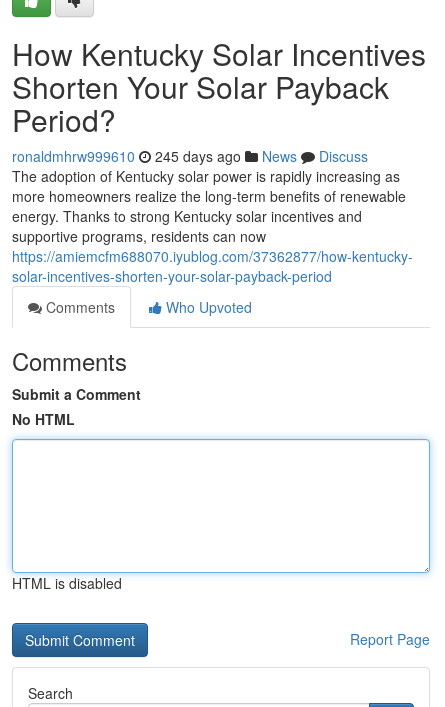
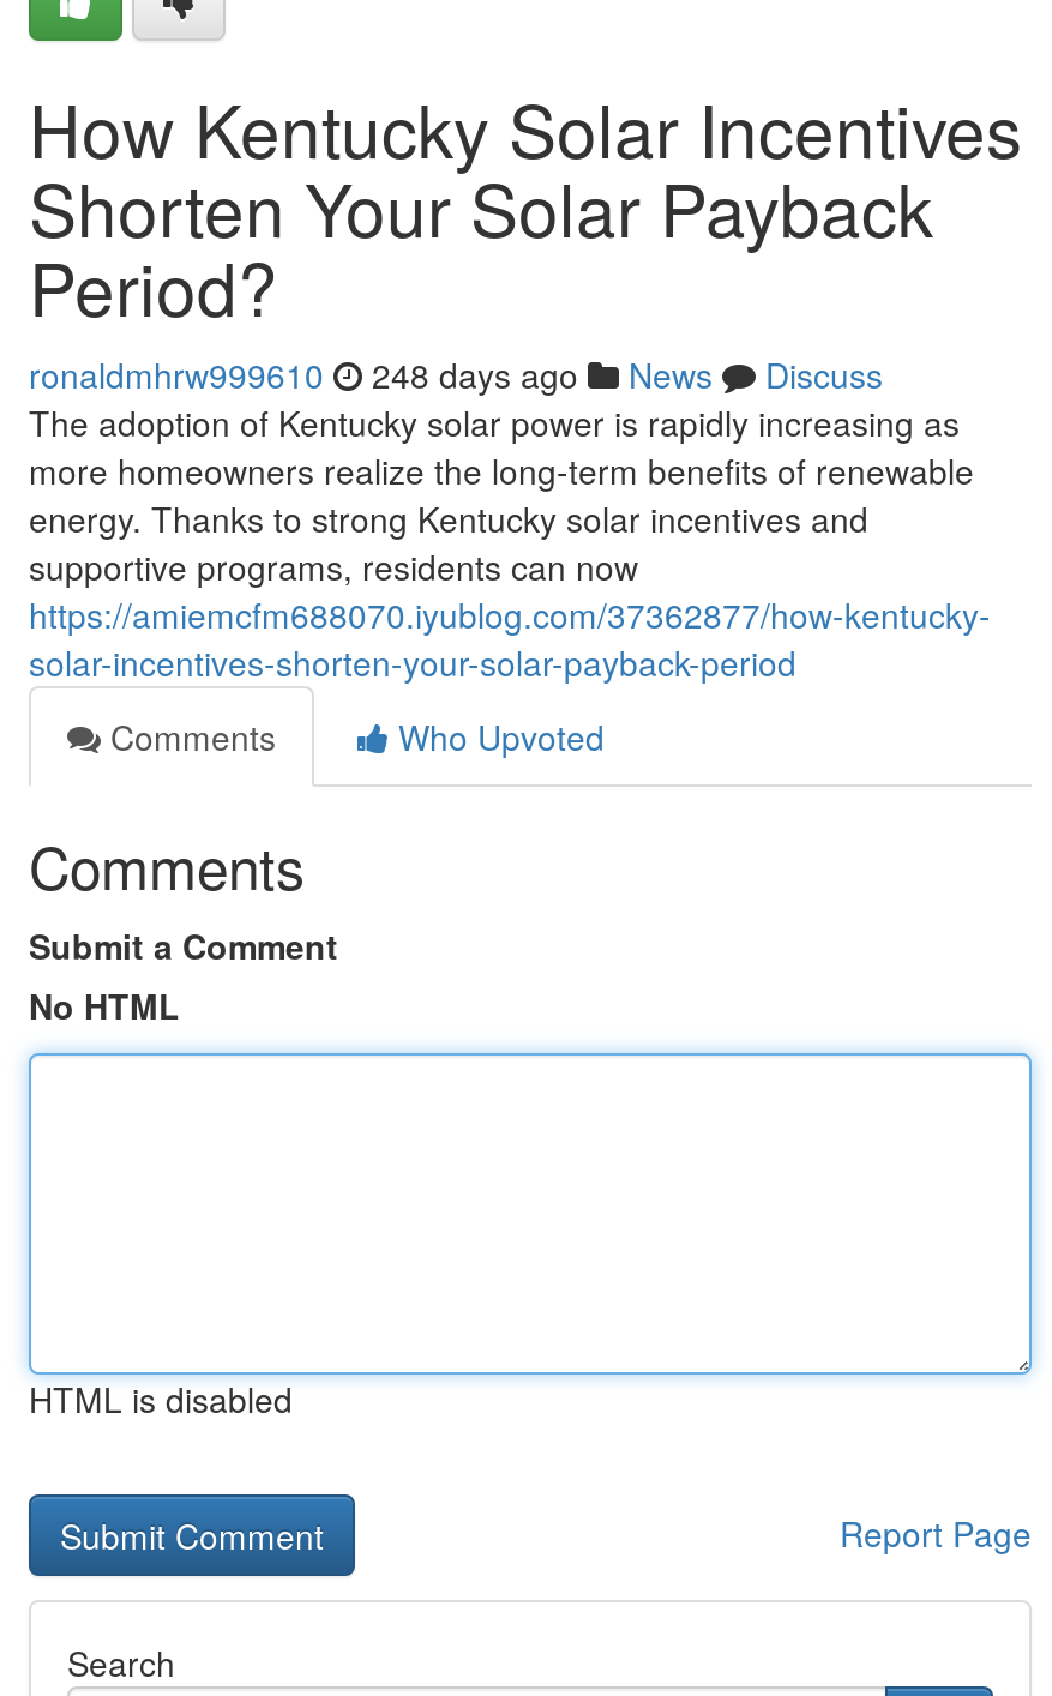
[12,146,368,166] ronaldmhrw999610 245 days ago News Discuss -> [29,350,883,398] ronaldmhrw999610 248 days ago News Discuss

